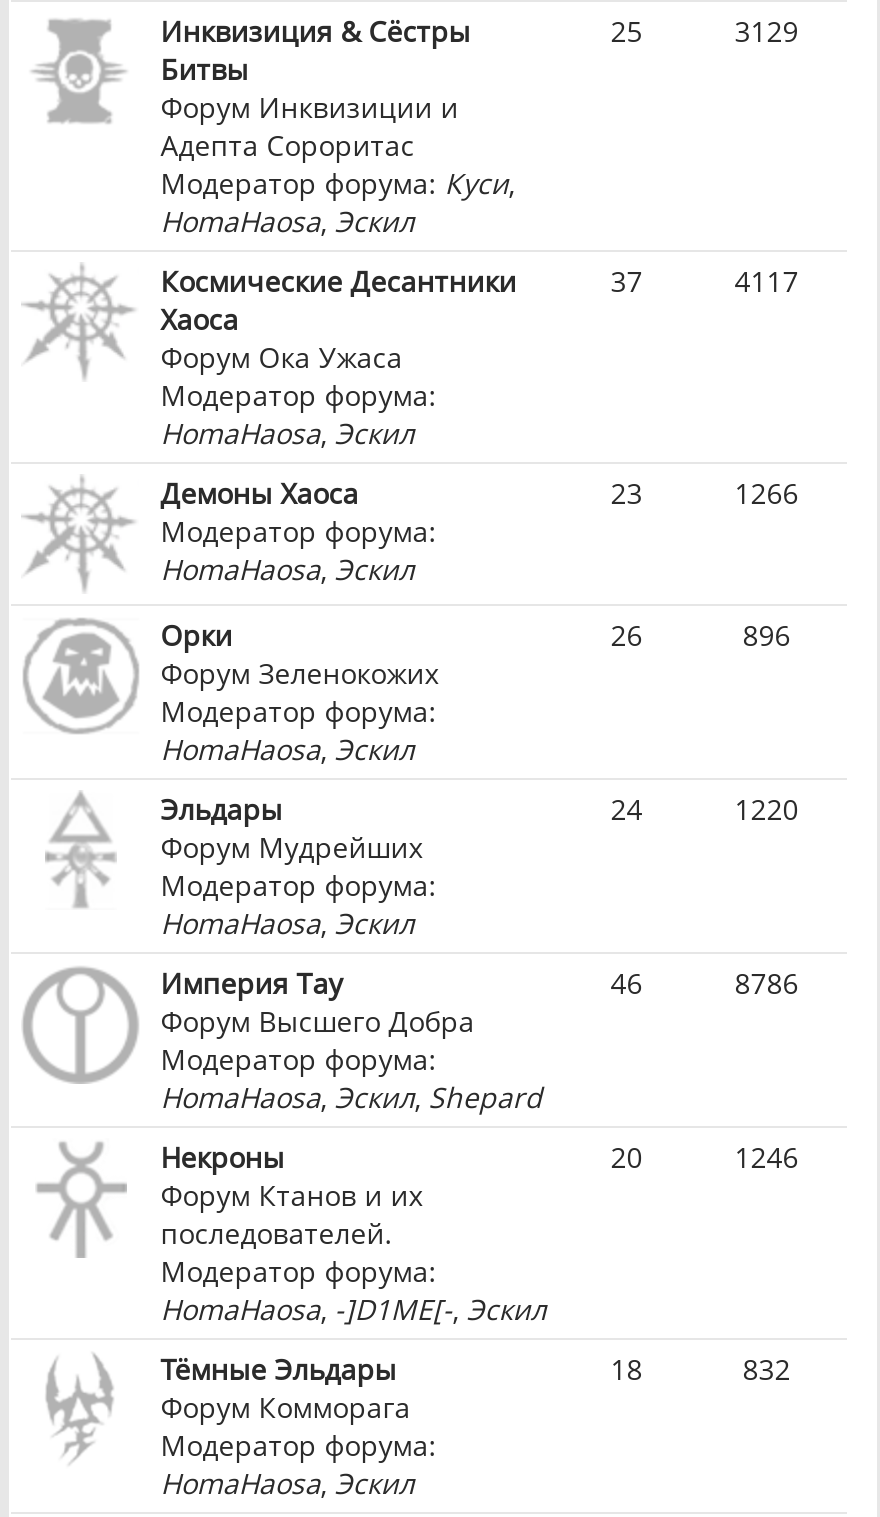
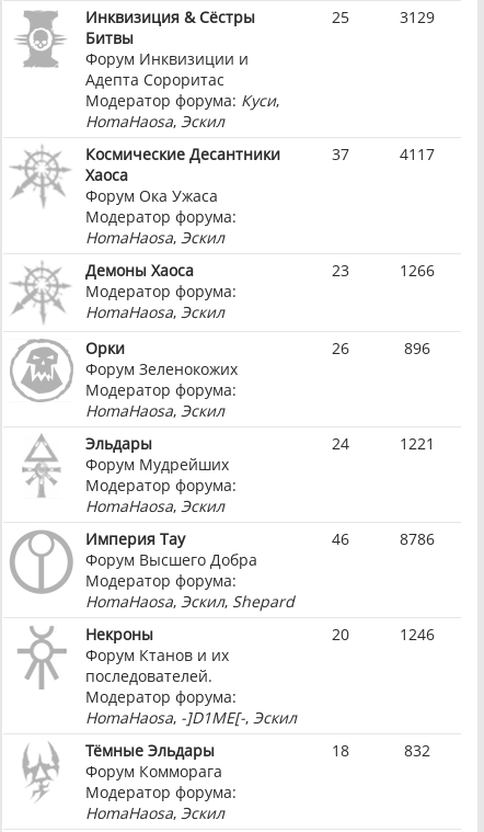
[734,790,798,828] 1220 -> [399,433,434,454] 1221

